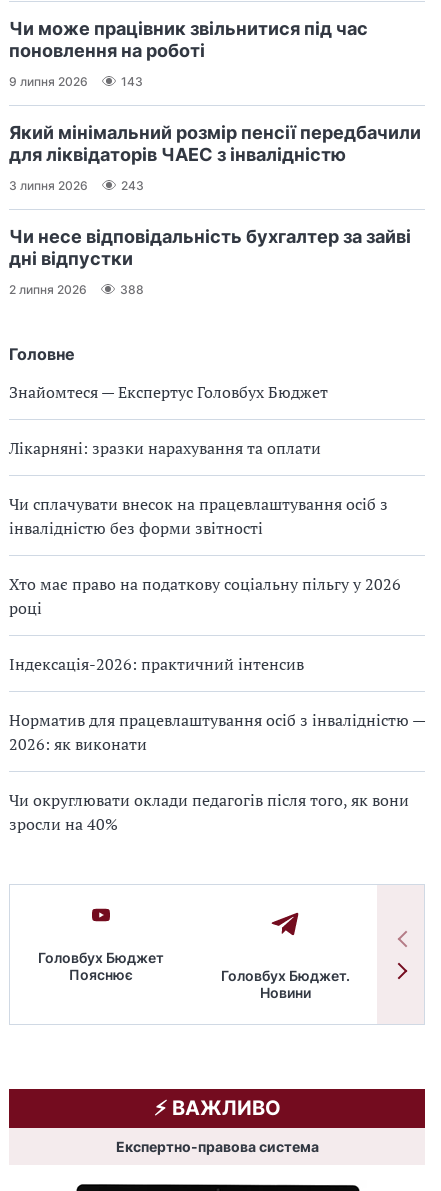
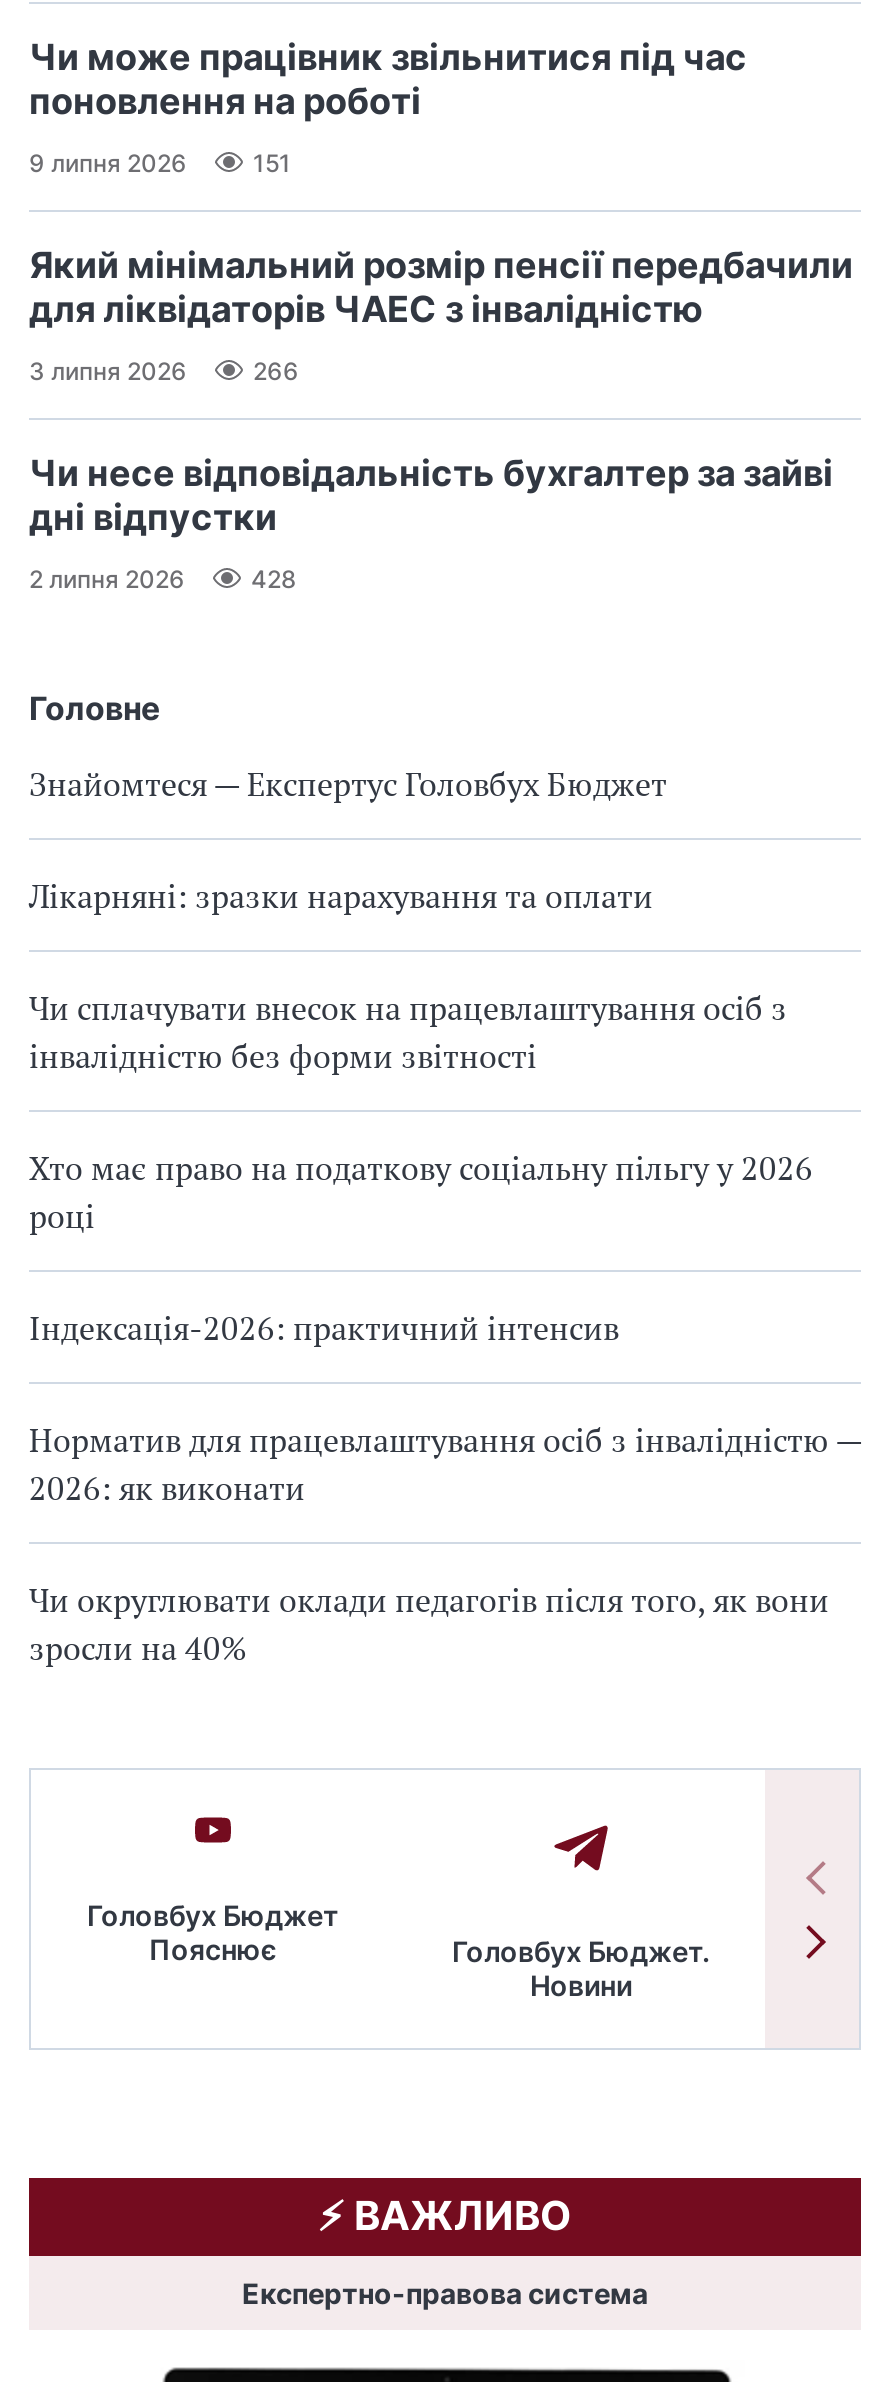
[121,73,143,88] 143 -> [253,147,291,177] 151
[121,177,144,192] 243 -> [253,355,299,385] 266
[120,281,144,296] 388 -> [251,563,297,593] 428

